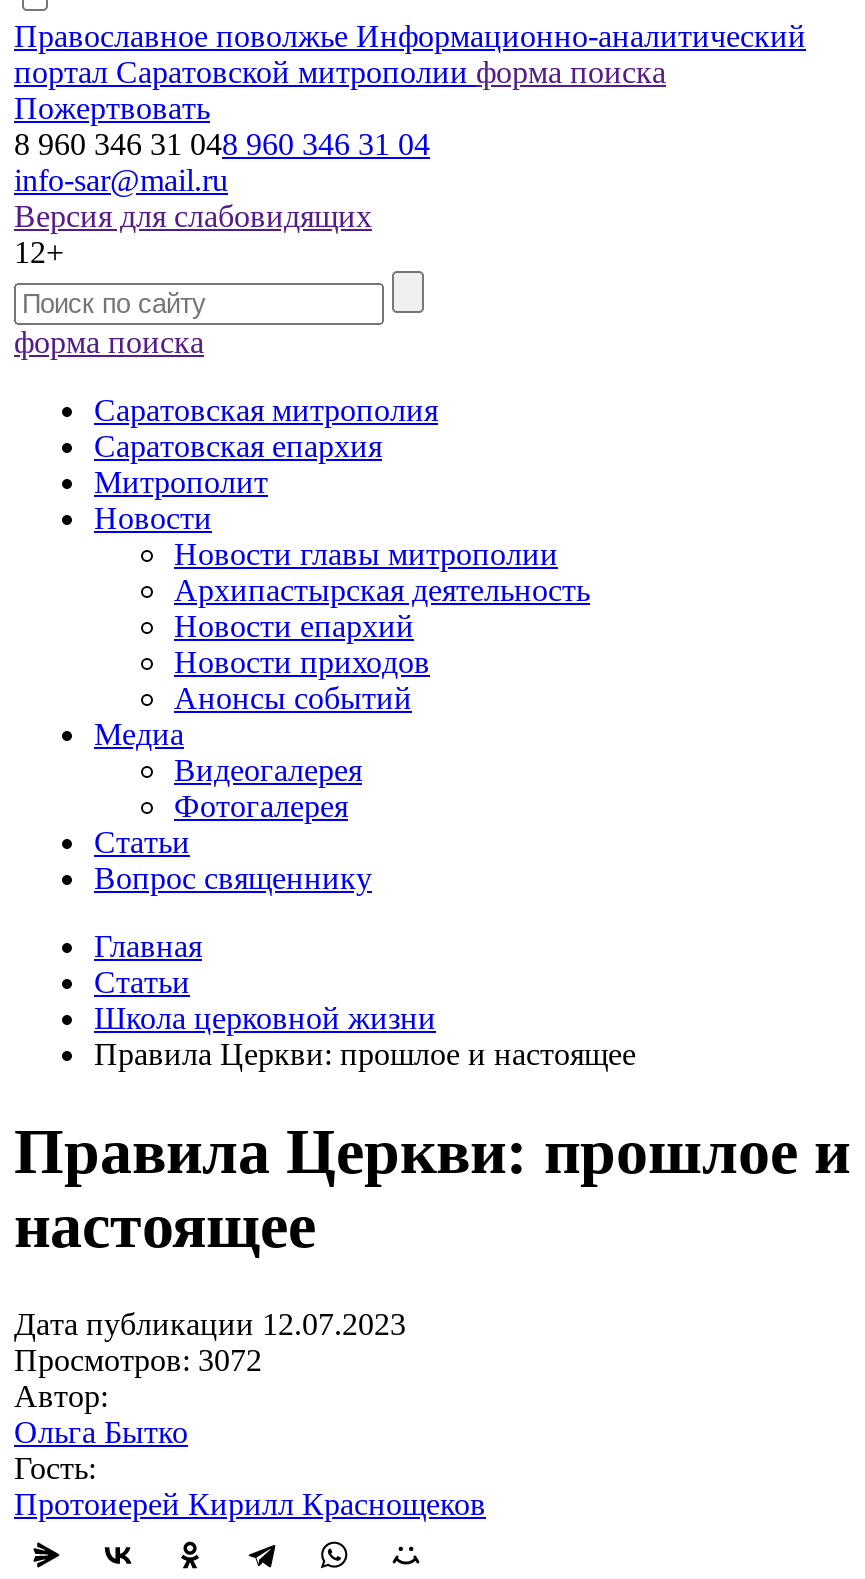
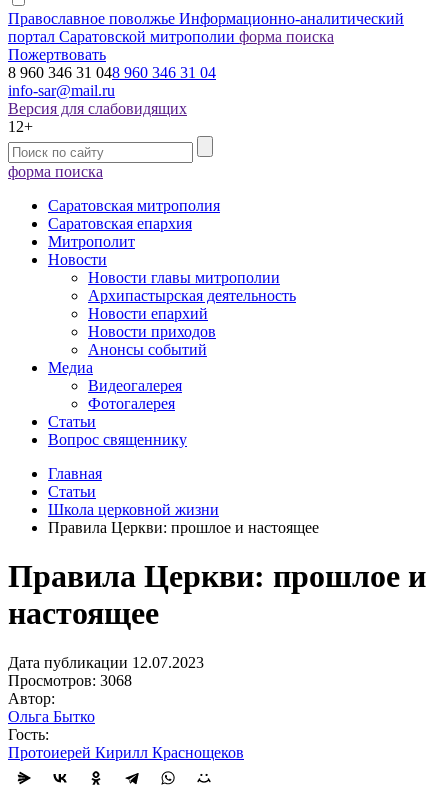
[14,1343,262,1377] Просмотров: 3072 -> [8,672,132,689] Просмотров: 3068

